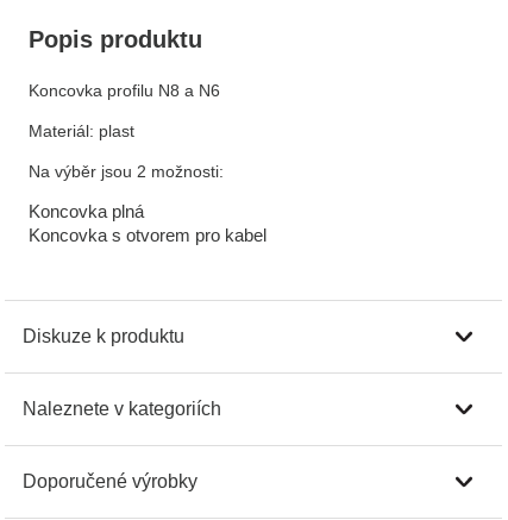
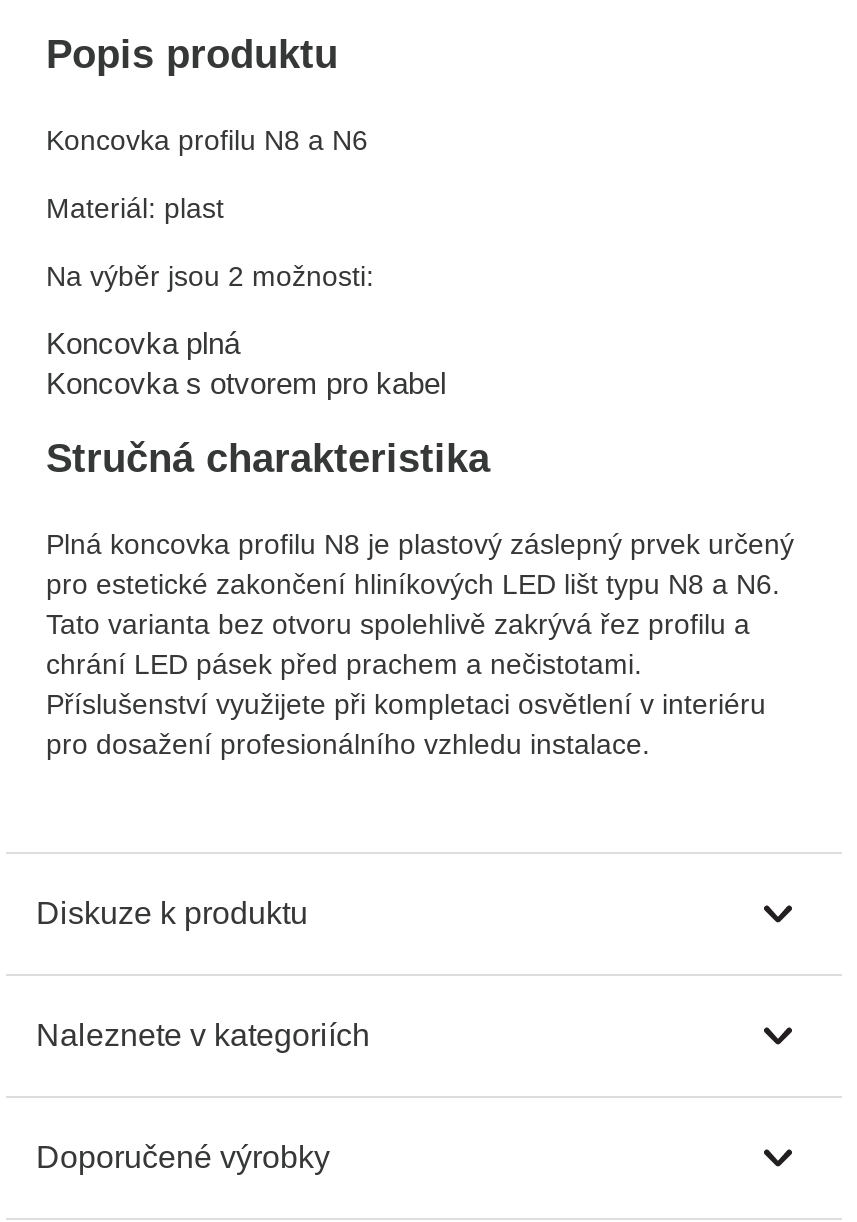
none -> [46,437,794,761] Stručná charakteristika | Plná koncovka profilu N8 je plastový záslepný prvek určený | pro estetické zakončení hliníkových LED lišt typu N8 a N6. | Tato varianta bez otvoru spolehlivě zakrývá řez profilu a | chrání LED pásek před prachem a nečistotami. | Příslušenství využijete při kompletaci osvětlení v interiéru | pro dosažení profesionálního vzhledu instalace.

